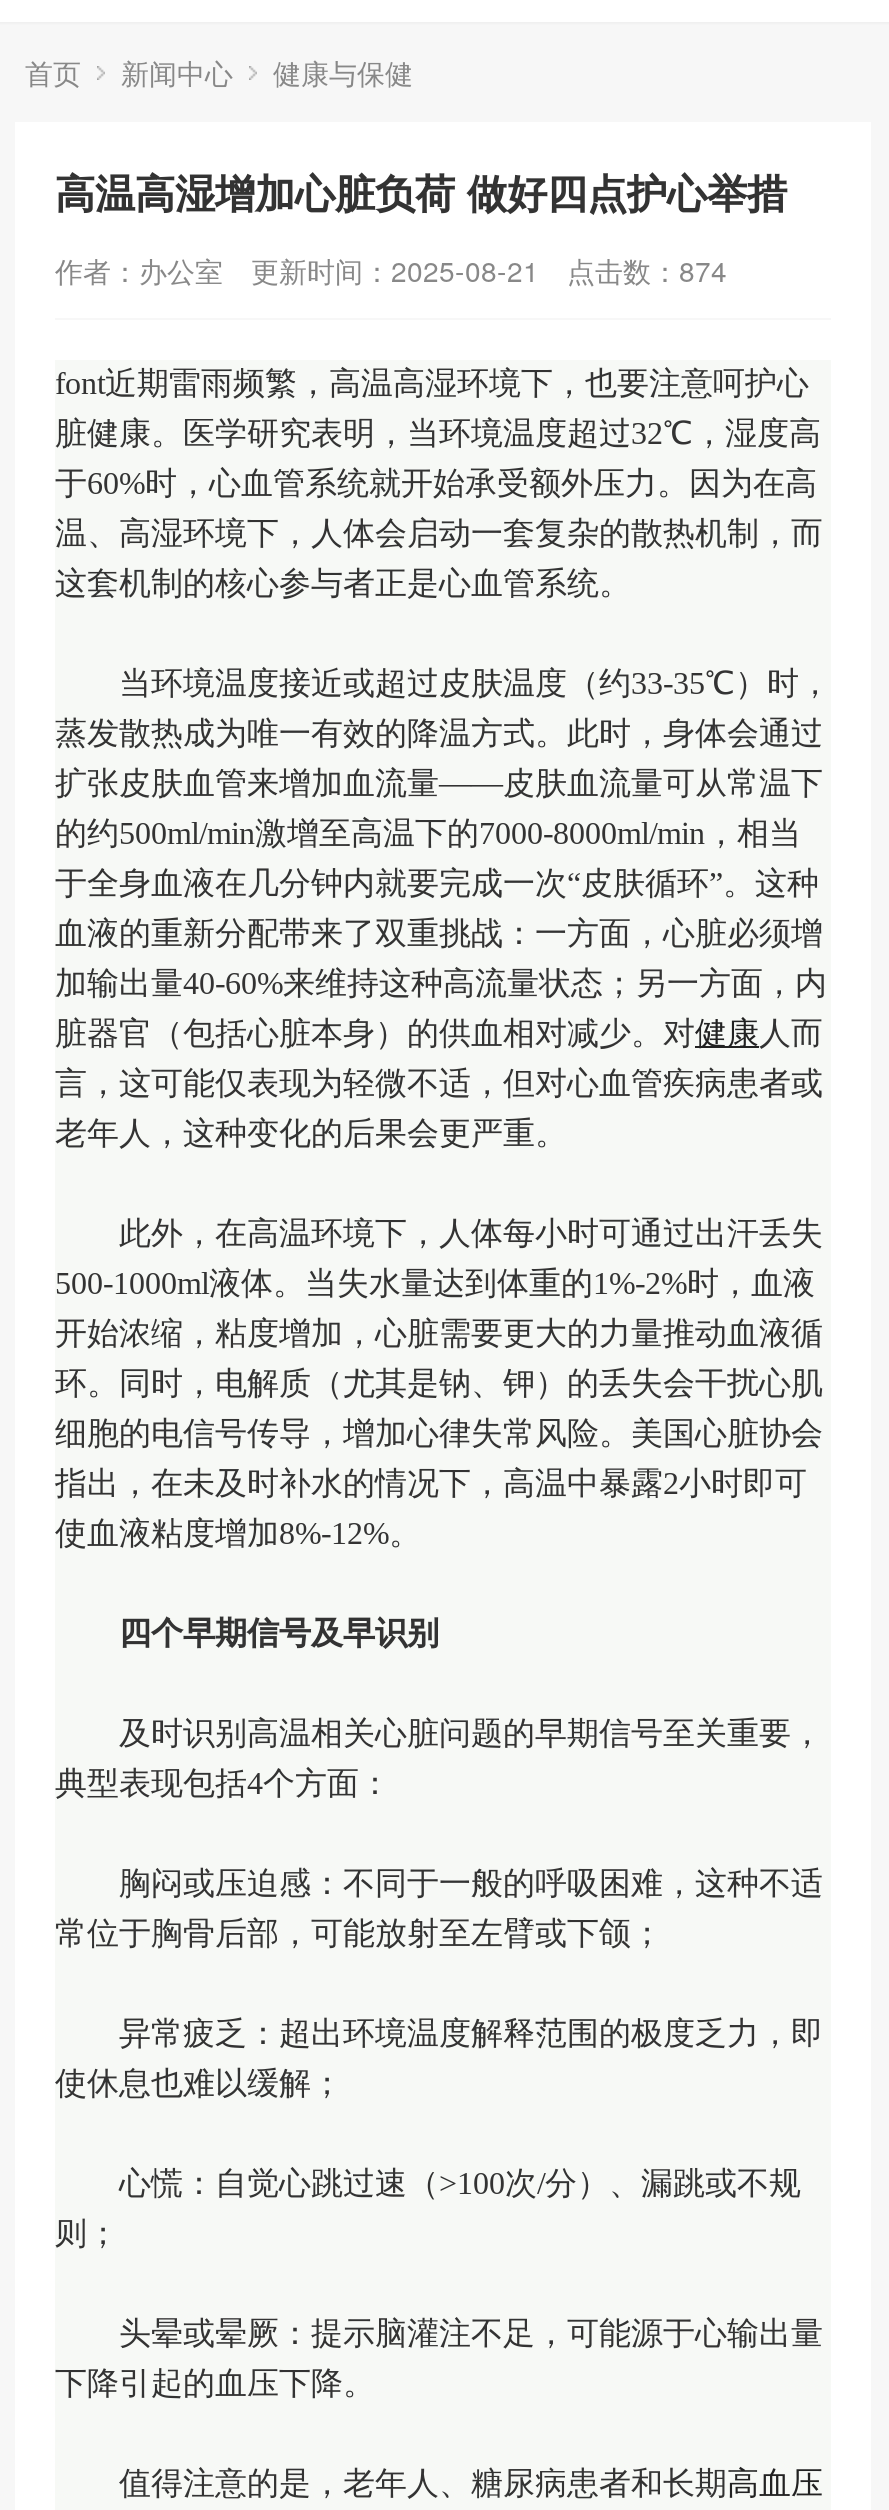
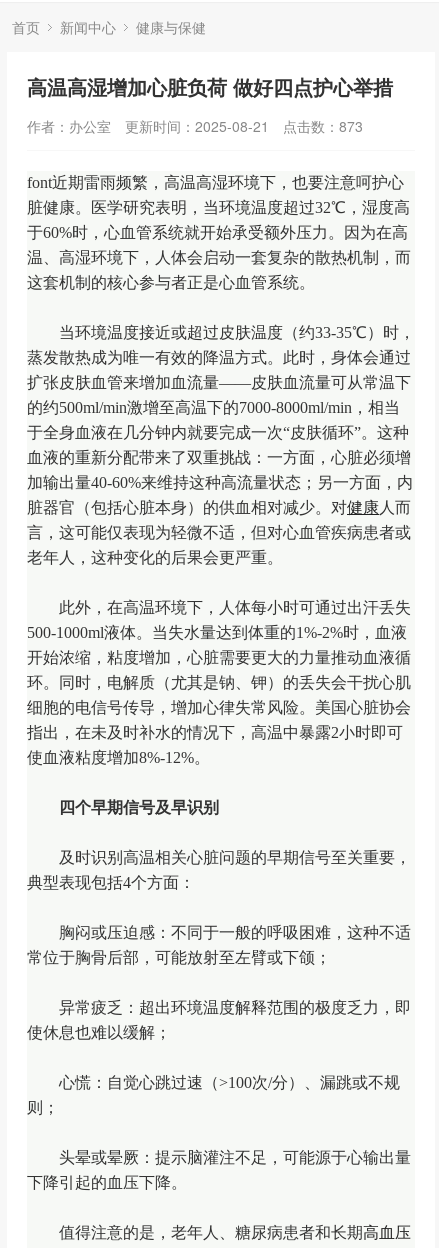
[55,251,727,291] 作者：办公室 更新时间：2025-08-21 点击数：874 -> [27,116,363,136] 作者：办公室 更新时间：2025-08-21 点击数：873

